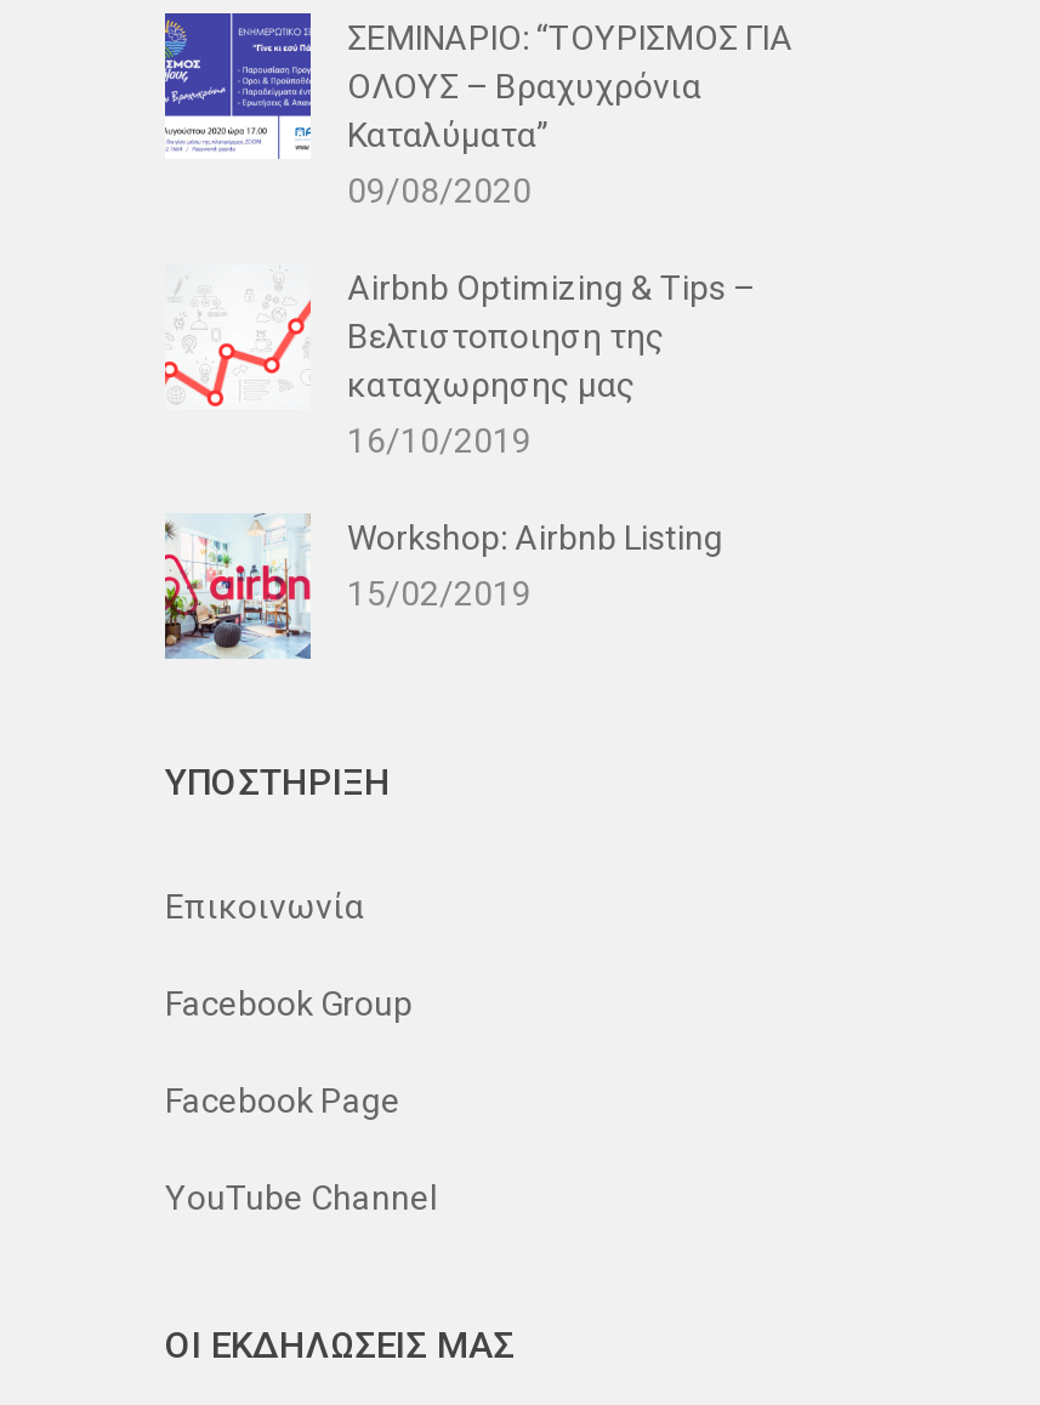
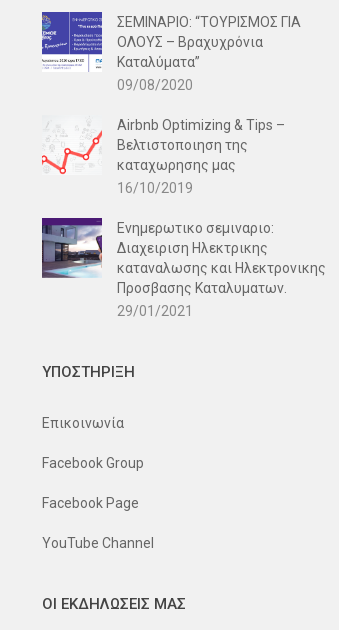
[163,513,723,661] [image] | Workshop: Airbnb Listing | 15/02/2019 -> [41,217,326,319] [image] | Ενημερωτικο σεμιναριο: | Διαχειριση Ηλεκτρικης | καταναλωσης και Ηλεκτρονικης | Προσβασης Καταλυματων. | 29/01/2021

